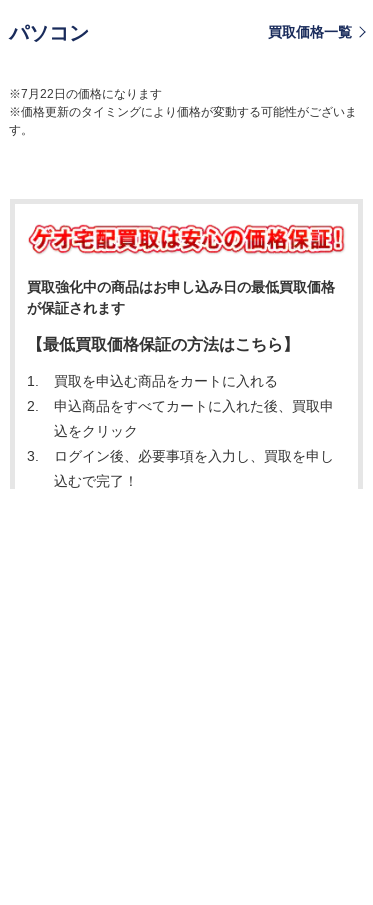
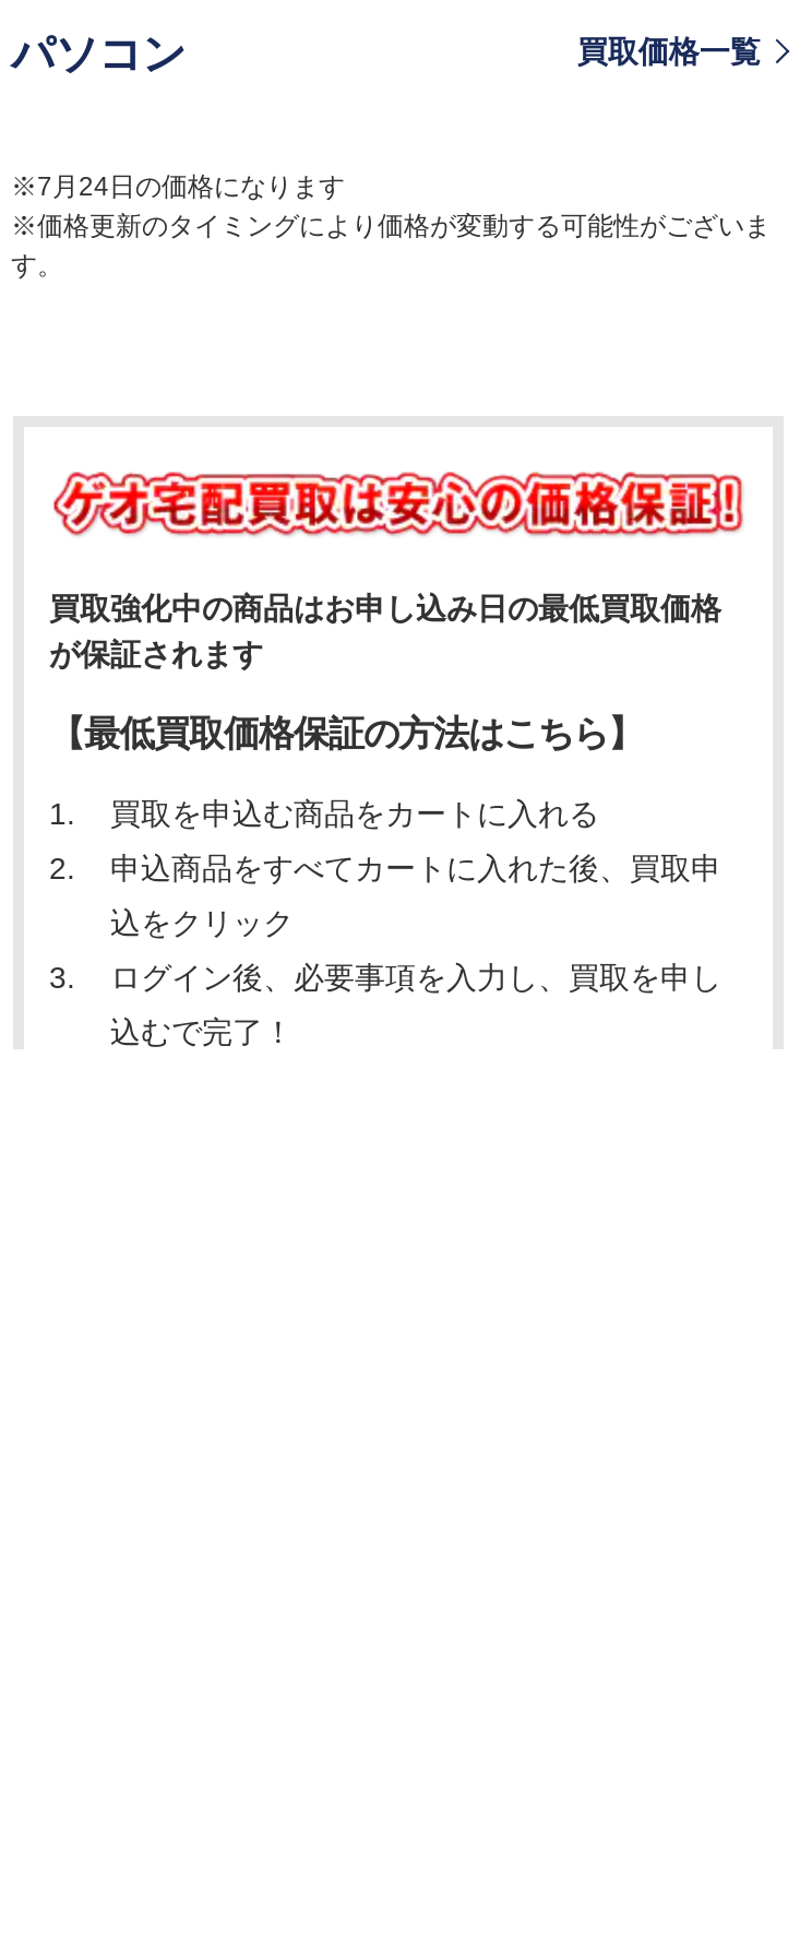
[9,87,162,101] ※7月22日の価格になります -> [11,172,345,202] ※7月24日の価格になります

